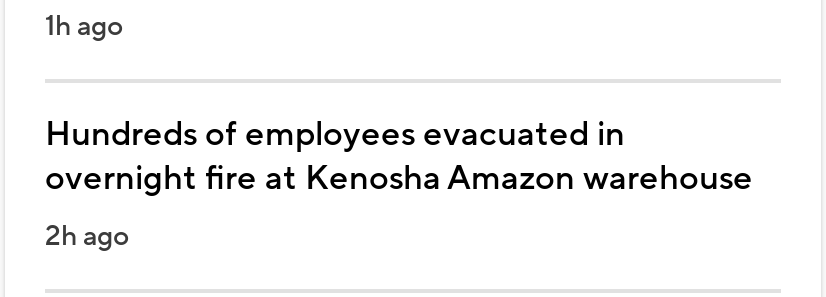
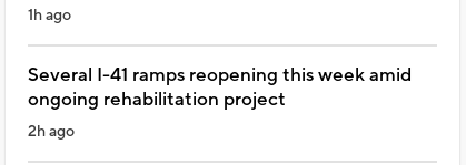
[45,114,753,202] Hundreds of employees evacuated in | overnight fire at Kenosha Amazon warehouse -> [28,63,412,112] Several I-41 ramps reopening this week amid | ongoing rehabilitation project

